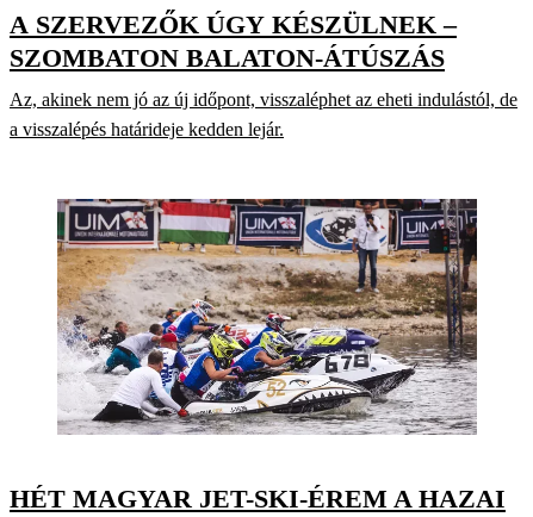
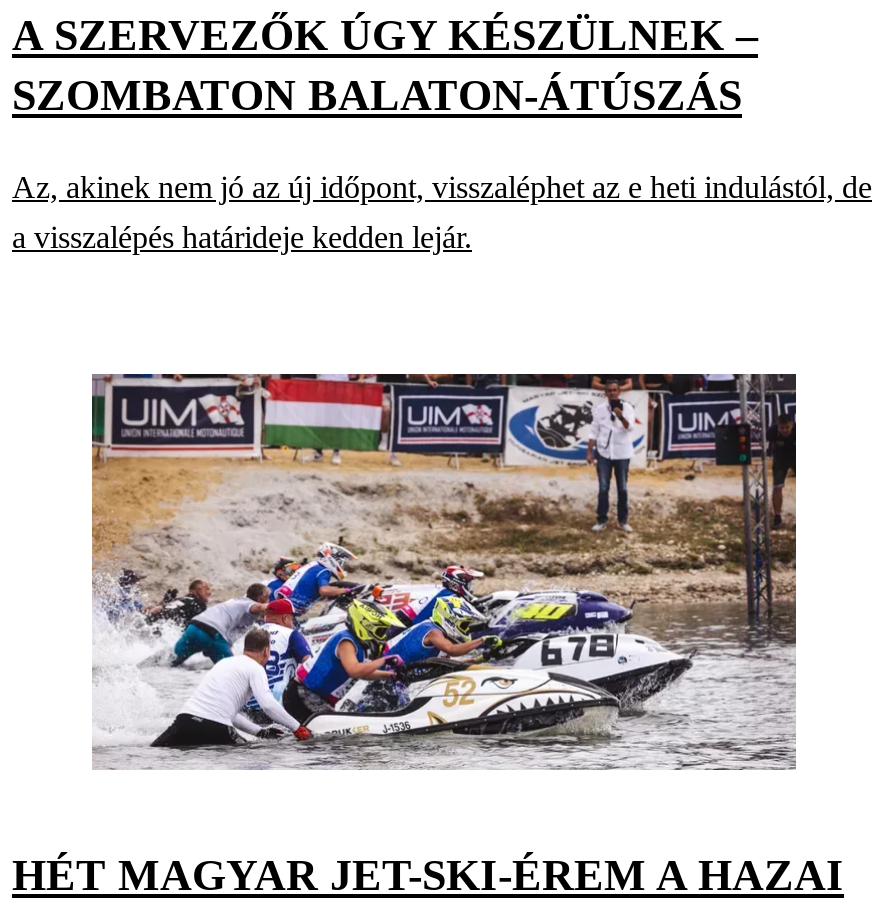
[10,89,517,110] Az, akinek nem jó az új időpont, visszaléphet az eheti indulástól, de -> [12,170,872,204] Az, akinek nem jó az új időpont, visszaléphet az e heti indulástól, de

